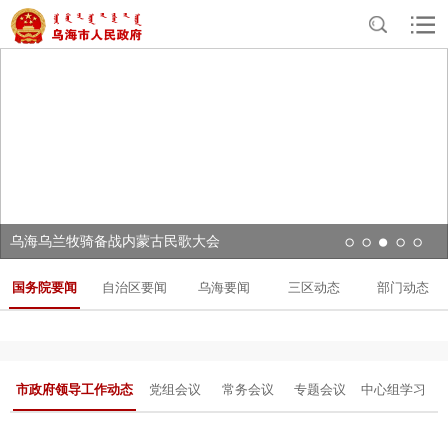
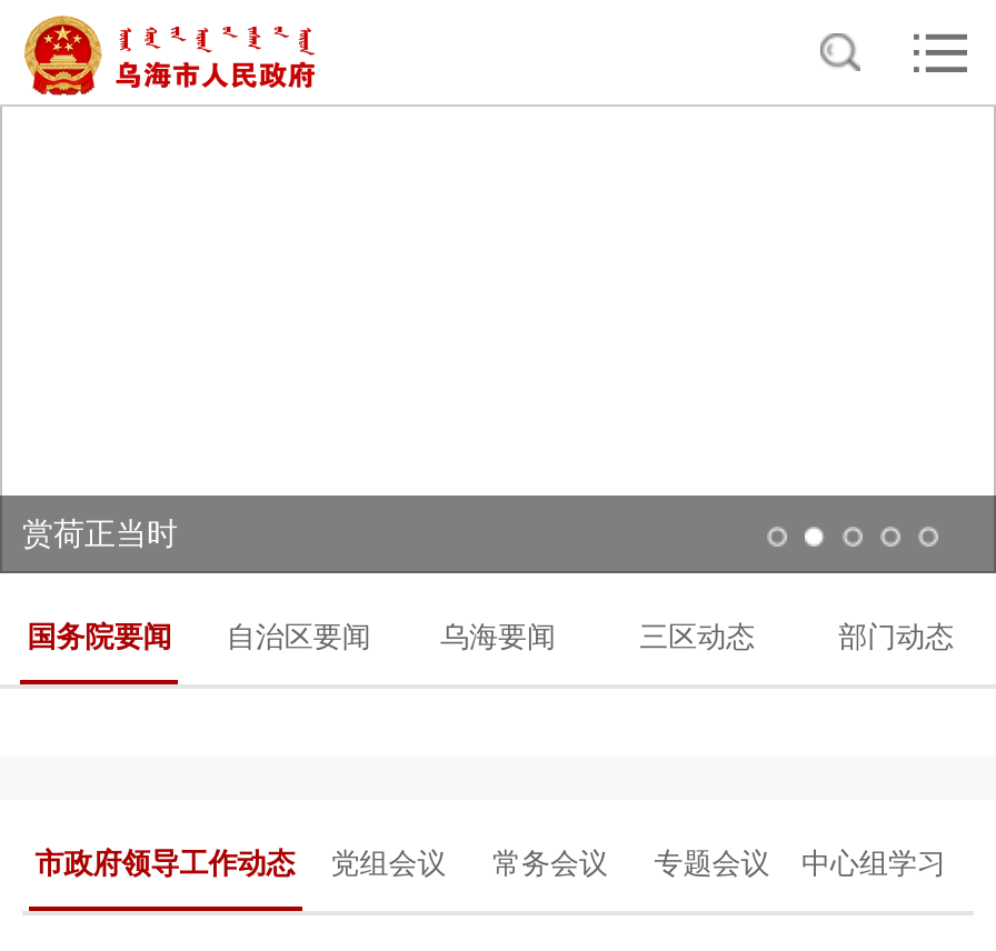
[10,233,220,249] 乌海乌兰牧骑备战内蒙古民歌大会 -> [22,515,178,551] 赏荷正当时

